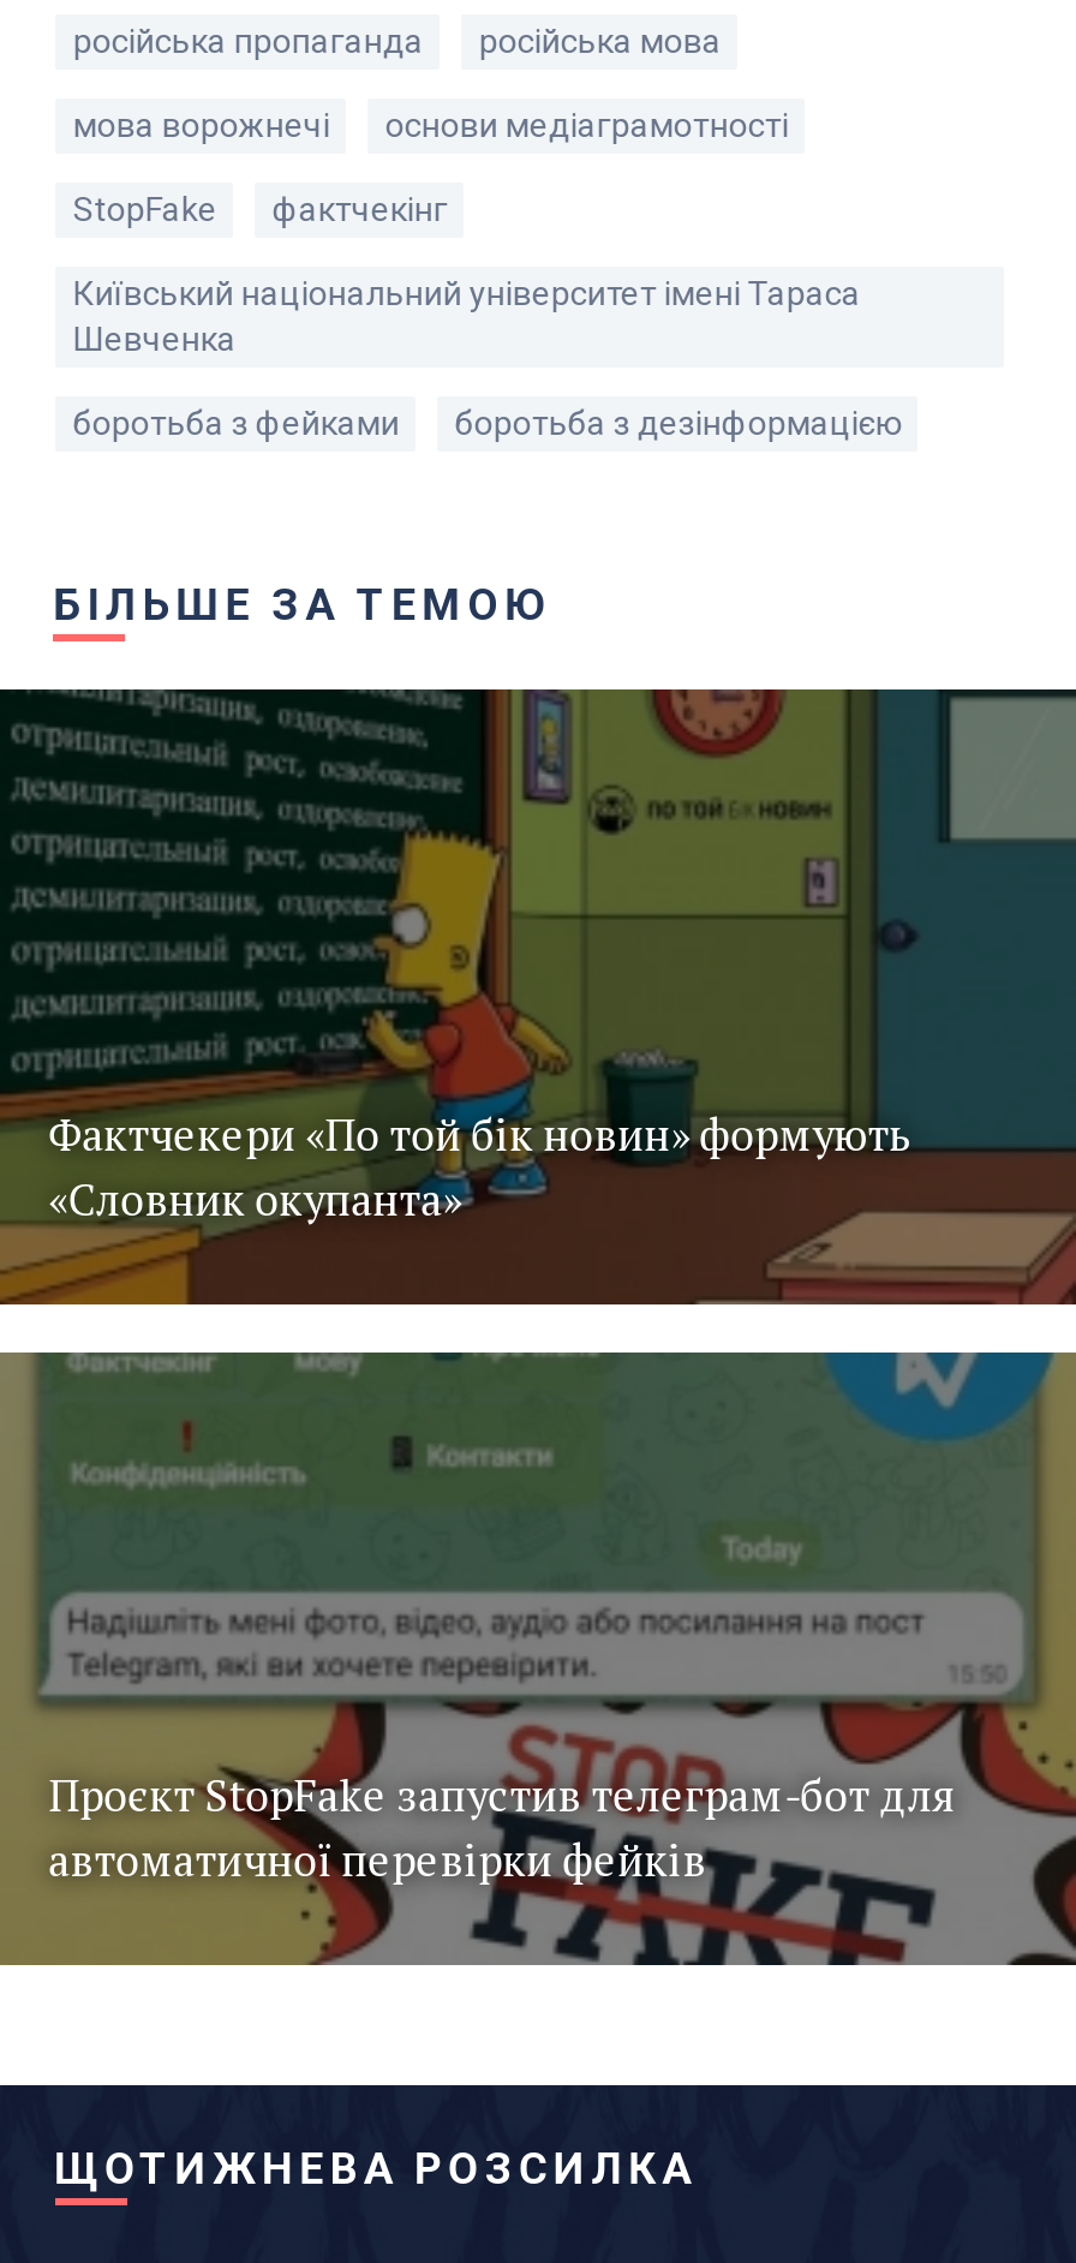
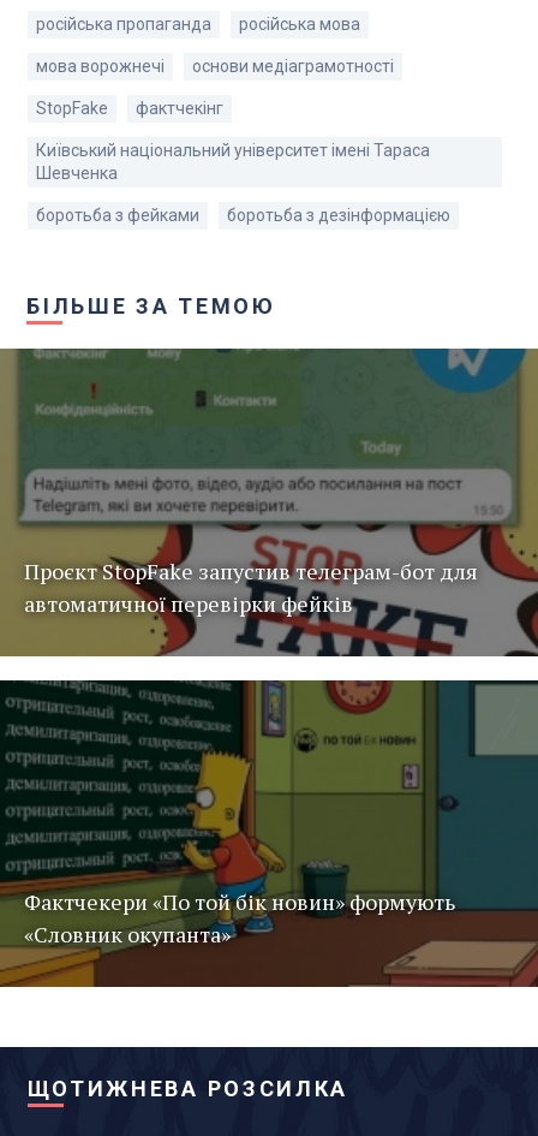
moved [7,687,1069,1307] -> [4,679,534,988]: [image] | Фактчекери «По той бік новин» формують | «Словник окупанта»
moved [689,1350,1047,1583] -> [345,347,524,464]: [image]
moved [36,1574,956,1888] -> [18,459,478,617]: [image] | Проєкт StopFake запустив телеграм-бот для | автоматичної перевірки фейків
moved [550,1843,941,1968] -> [275,594,471,656]: [image]

